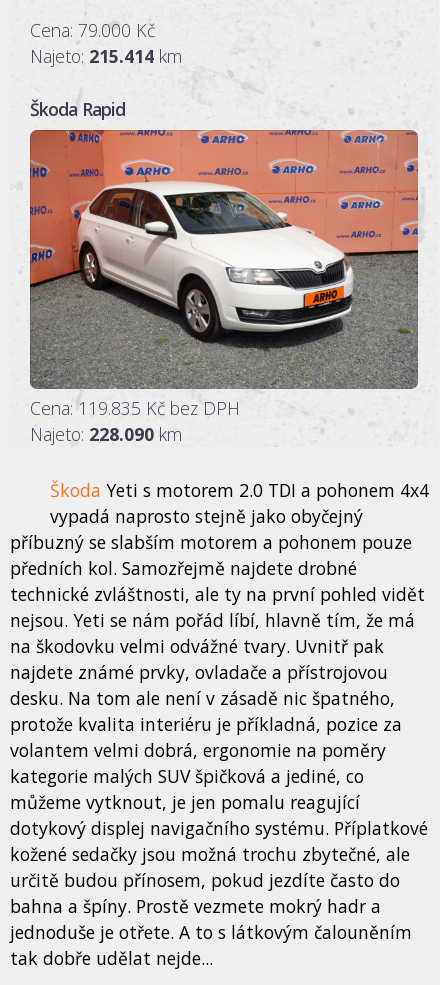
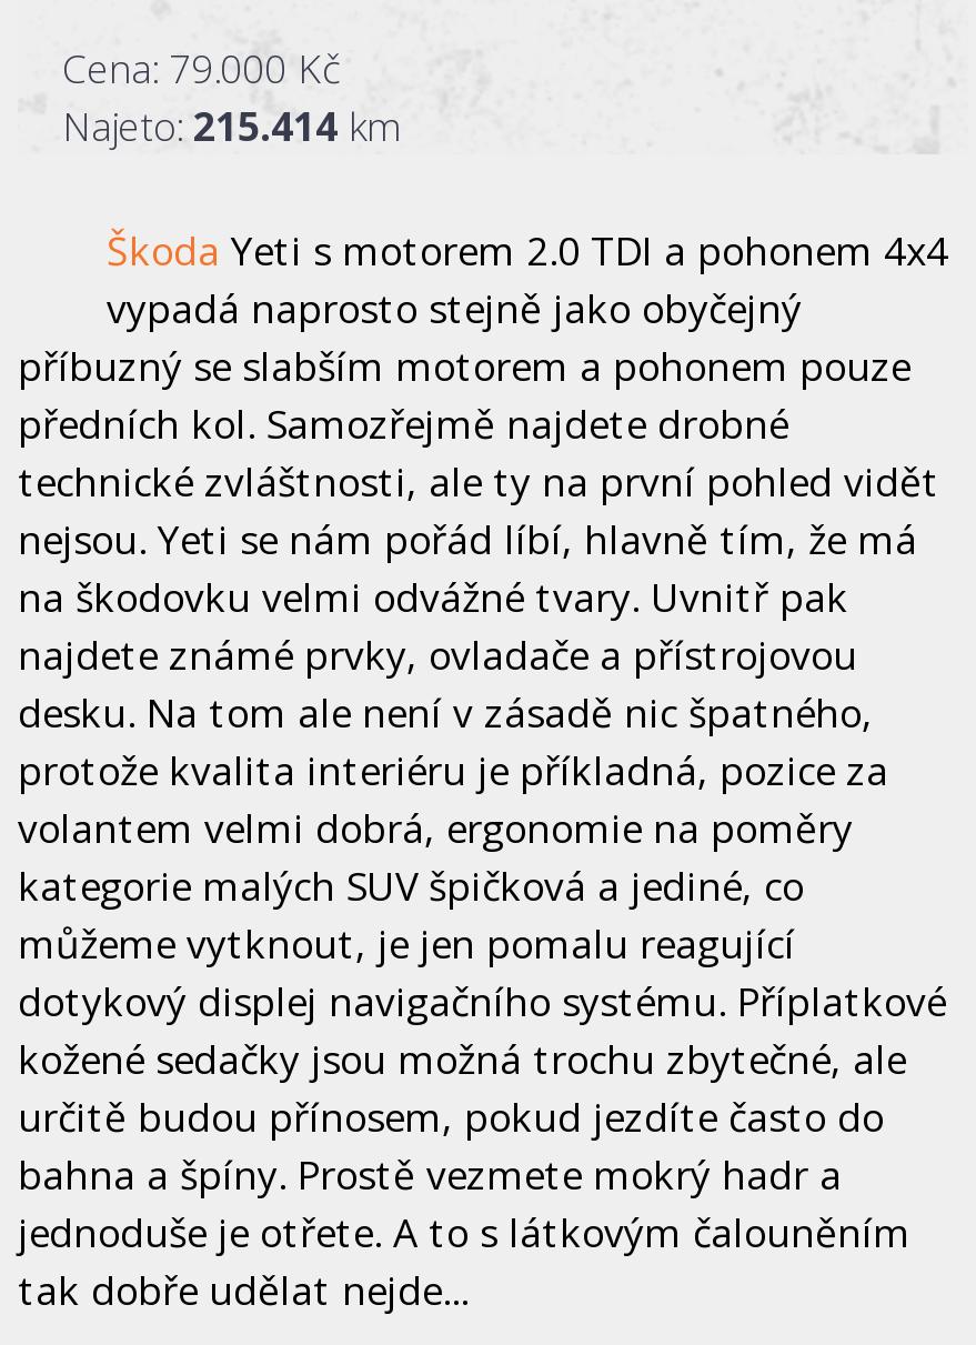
[30,97,125,121] Škoda Rapid -> none
[29,129,419,446] [image] | Cena: 119.835 Kč bez DPH | Najeto: 228.090 km -> none

